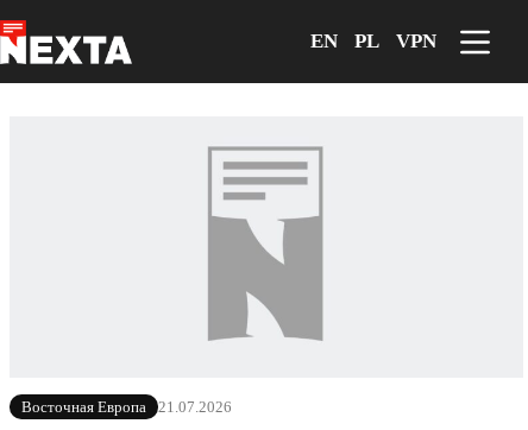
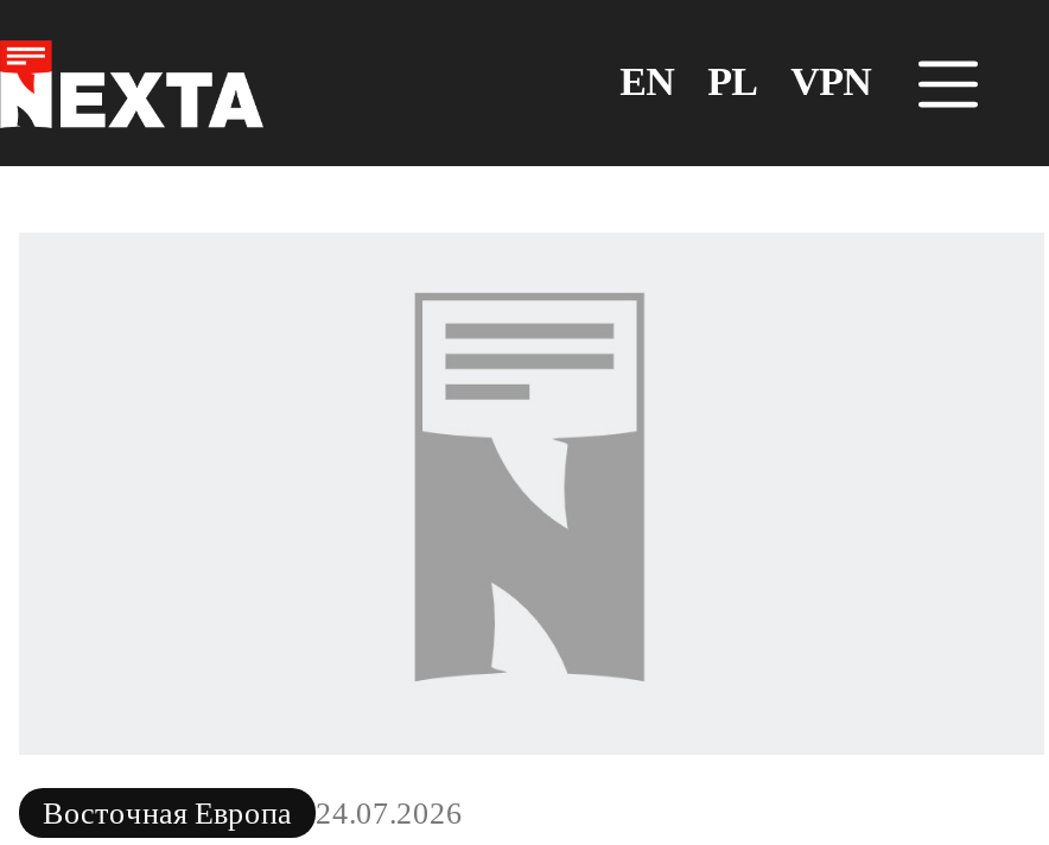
[21,397,232,416] Восточная Европа 21.07.2026 -> [43,794,463,831] Восточная Европа 24.07.2026

